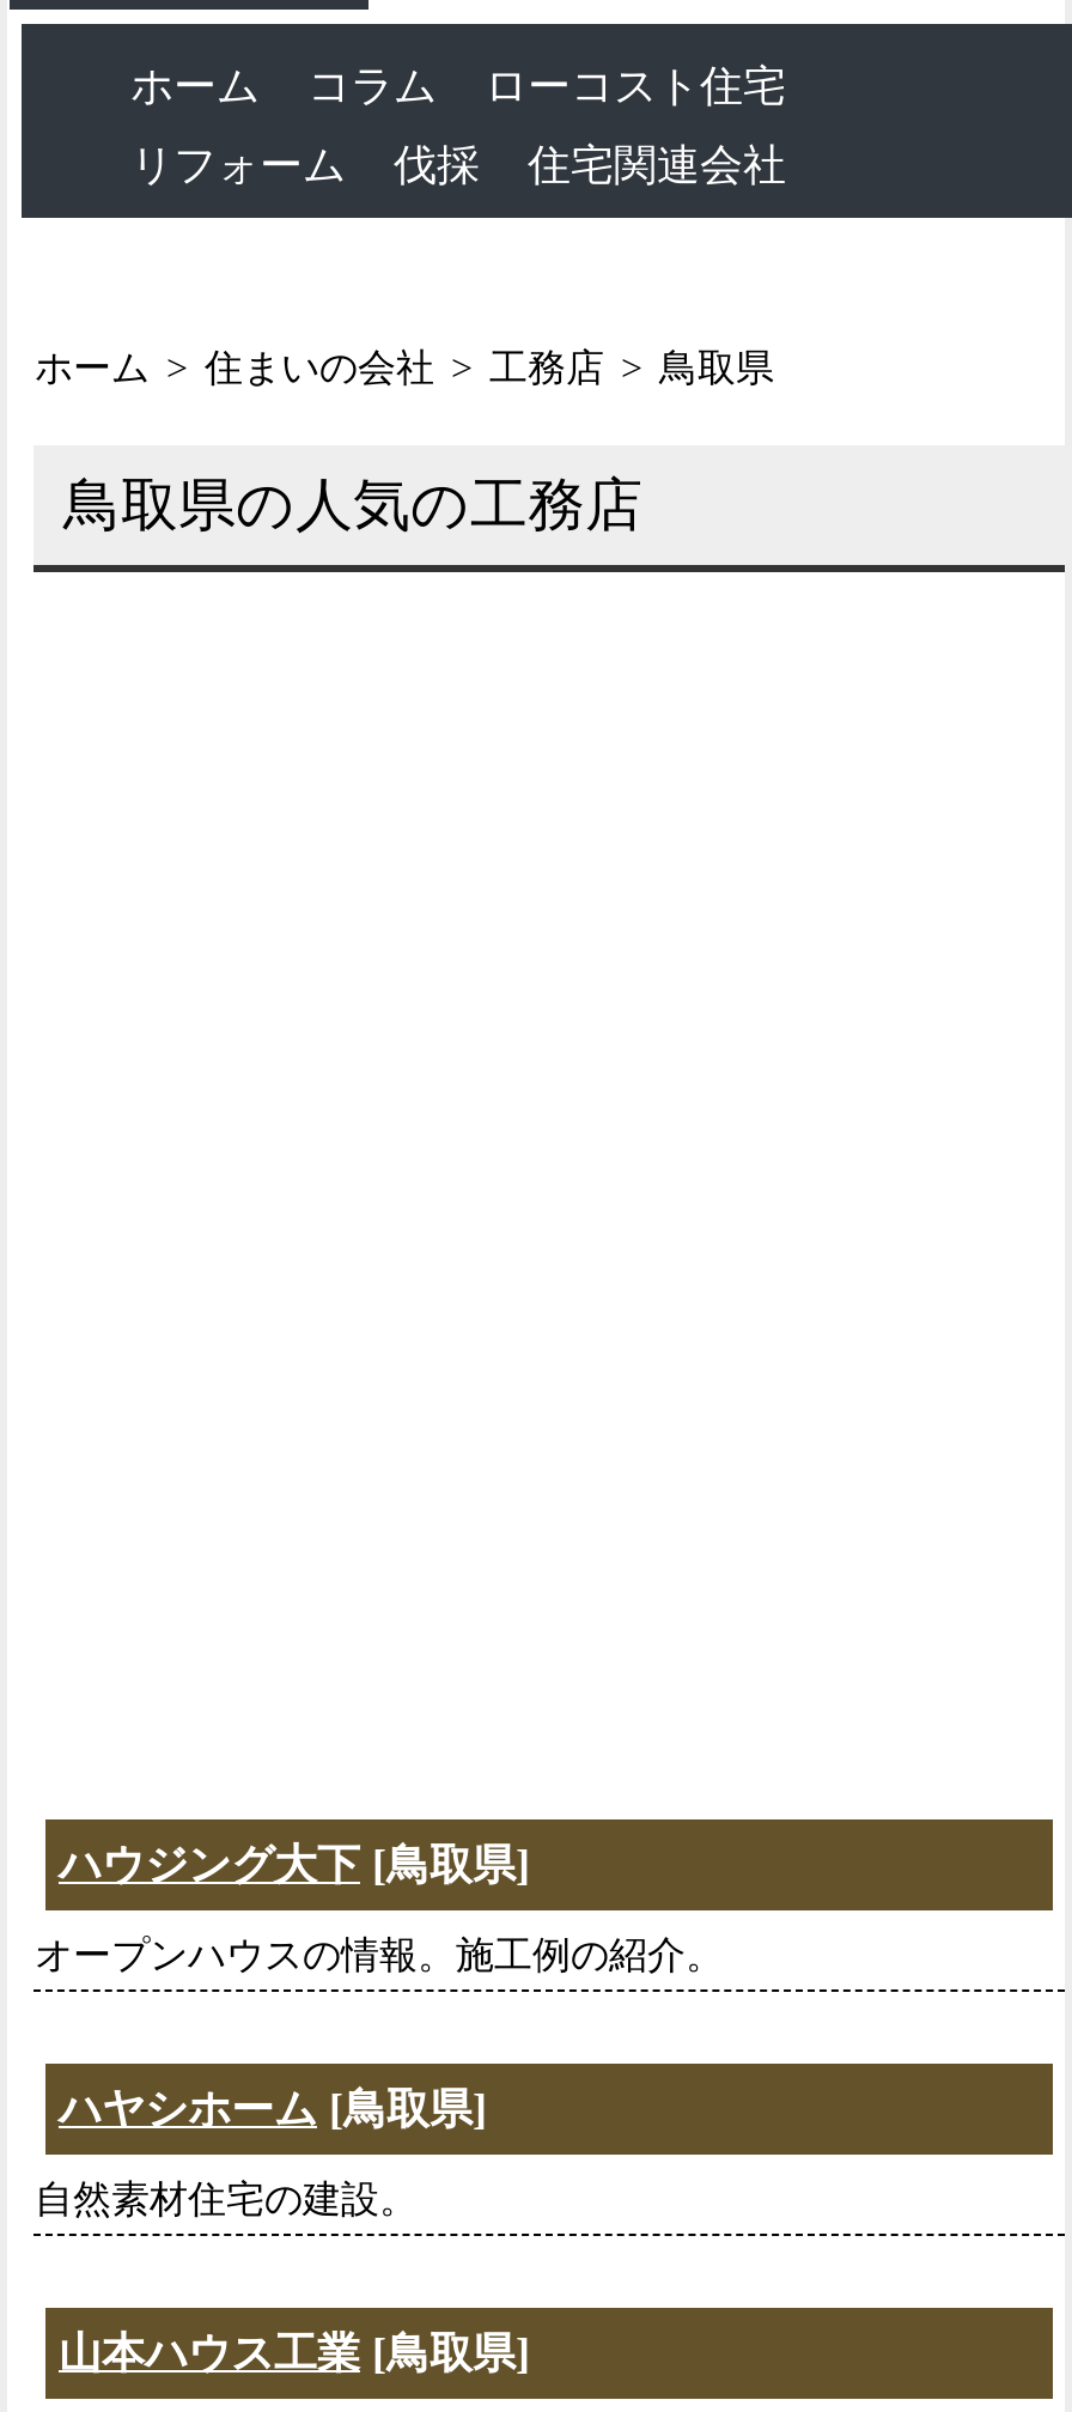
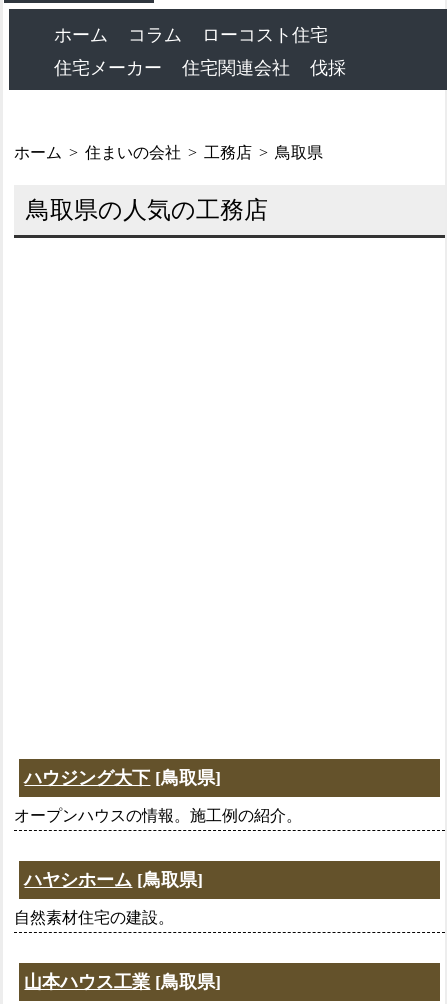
[130,141,480,189] リフォーム | 伐採 -> [54,58,162,78] 住宅メーカー
none -> [310,58,346,78] 伐採

